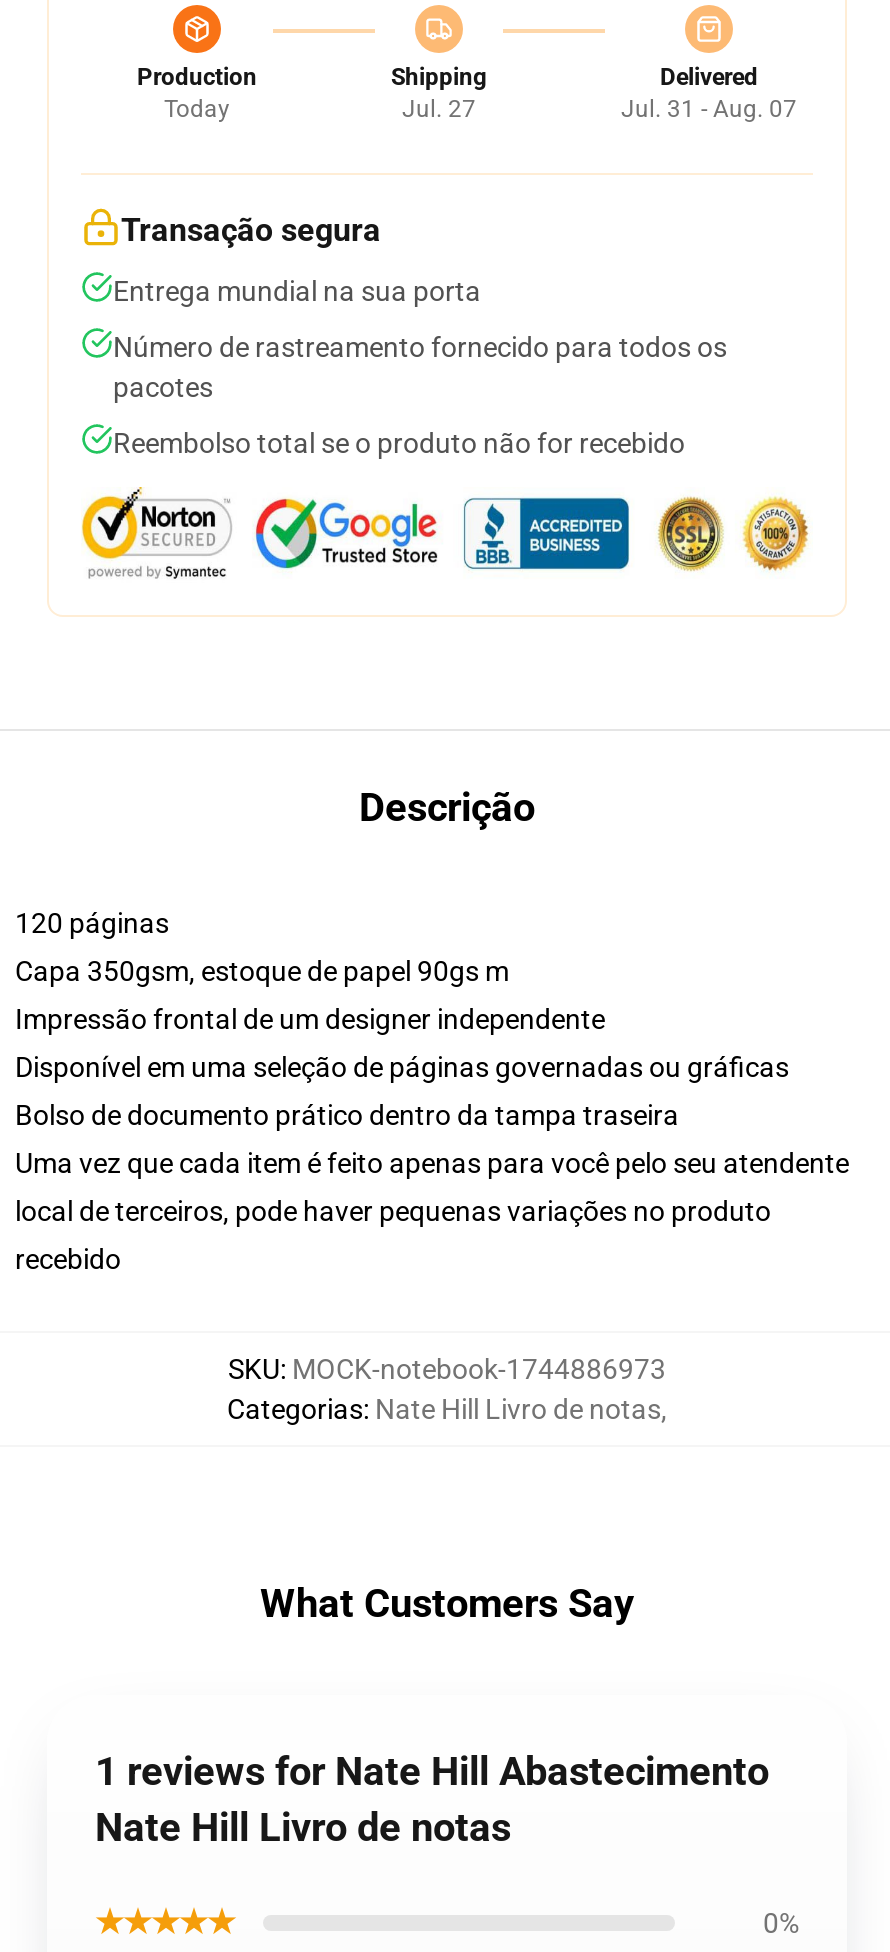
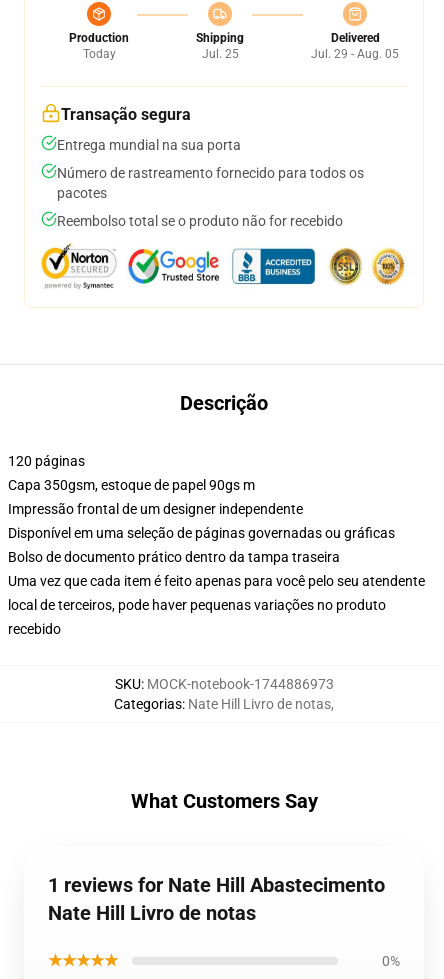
[402,95,476,123] Jul. 27 -> [201,47,238,61] Jul. 25
[621,95,797,123] Jul. 31 - Aug. 07 -> [311,47,399,61] Jul. 29 - Aug. 05

